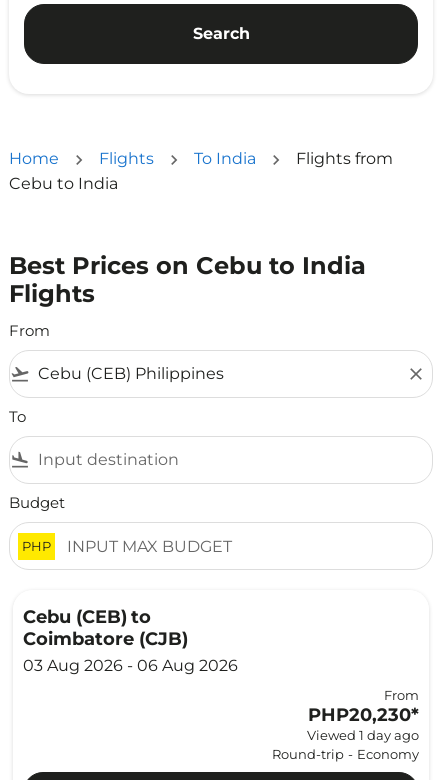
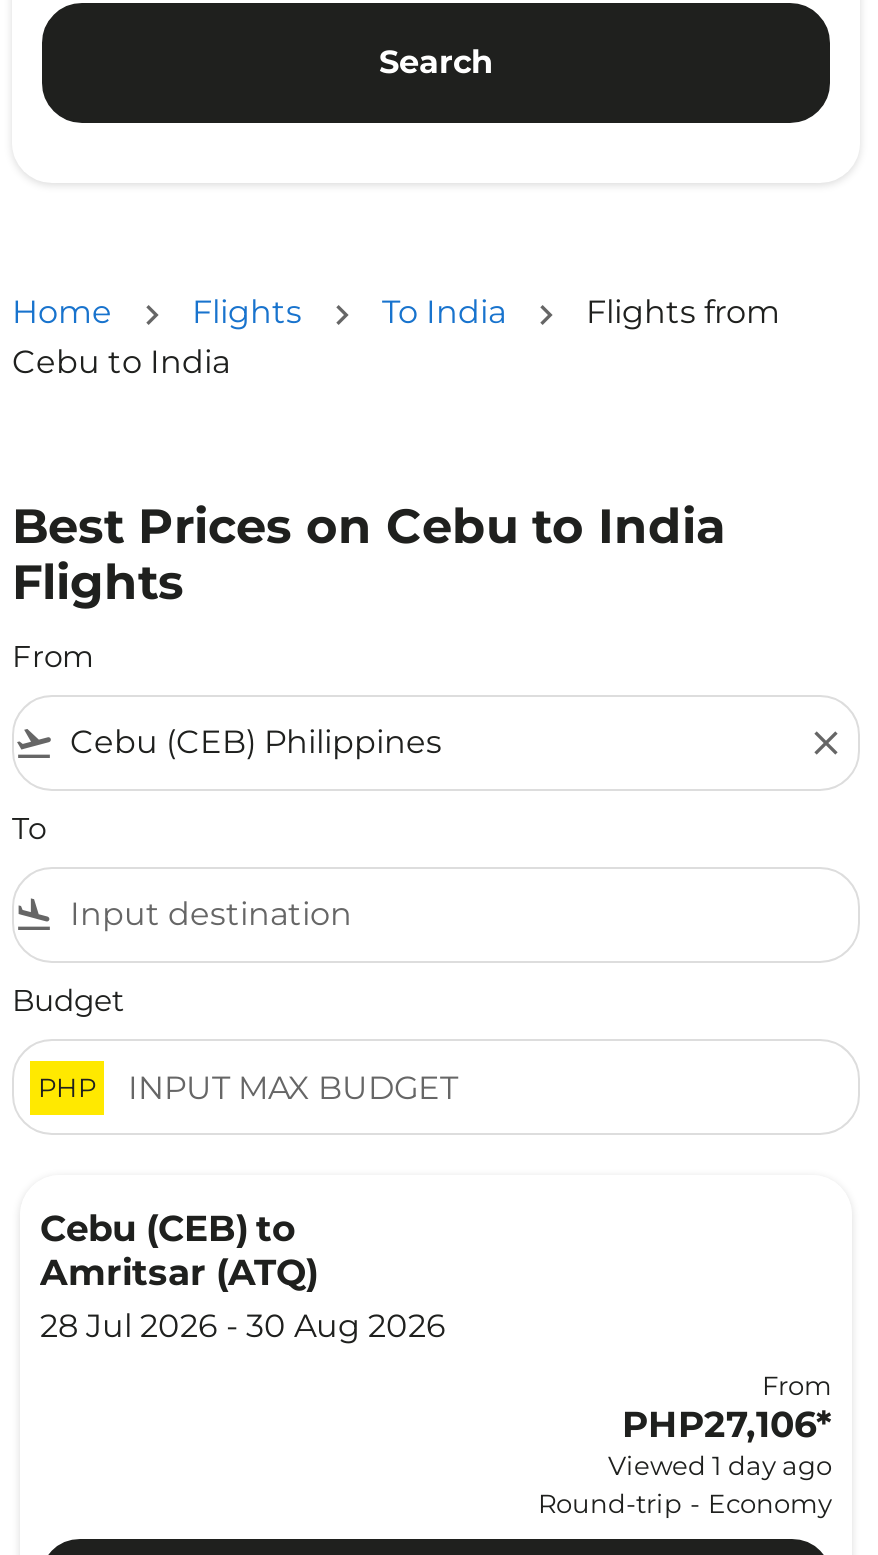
[23,628,238,675] Coimbatore (CJB) | 03 Aug 2026 - 06 Aug 2026 -> [40,1251,446,1345] Amritsar (ATQ) | 28 Jul 2026 - 30 Aug 2026
[308,704,419,726] PHP20,230* -> [622,1403,832,1447] PHP27,106*

